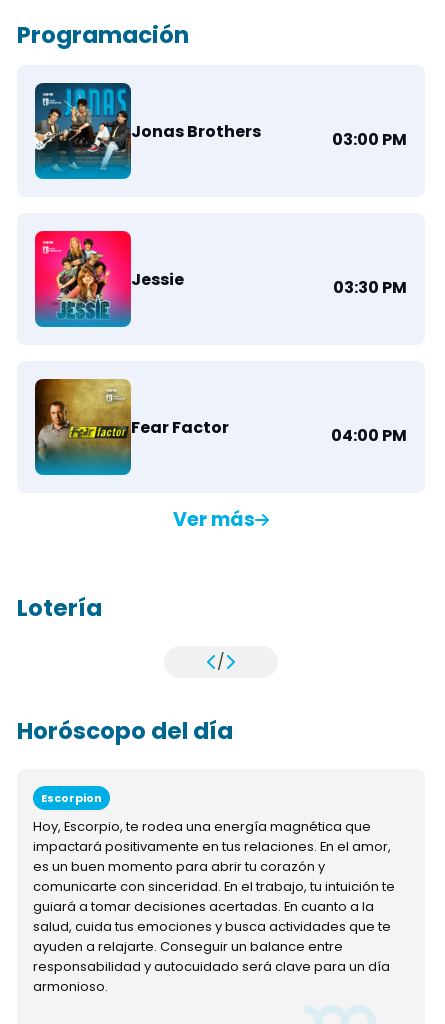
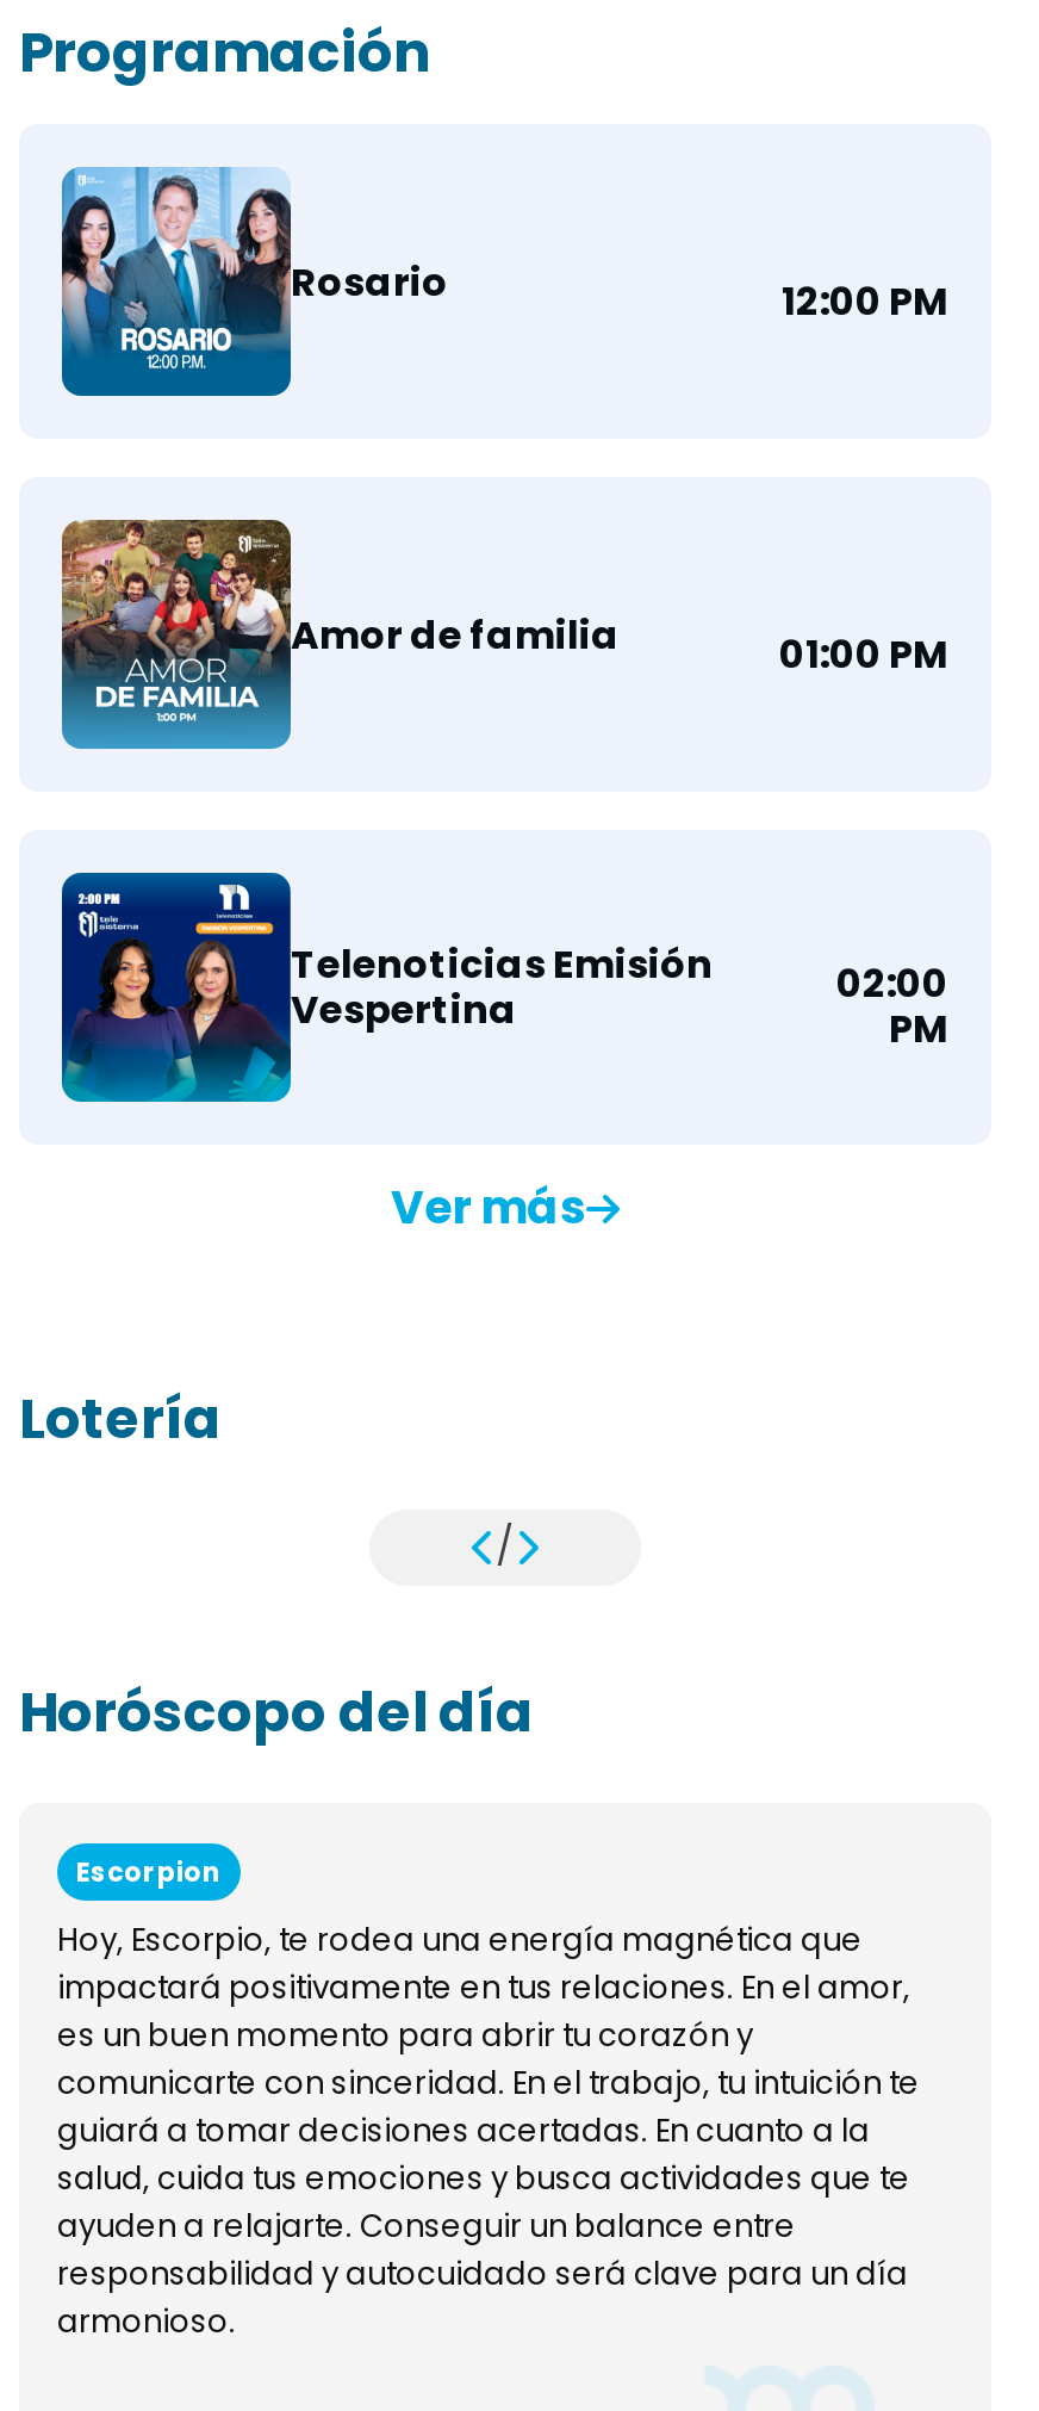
[34,82,407,179] [image] | Jonas Brothers | 03:00 PM -> [60,165,948,396] [image] | Rosario | 12:00 PM
[34,230,407,326] [image] | Jessie | 03:30 PM -> [60,517,948,725] [image] | Amor de familia | 01:00 PM
[34,378,407,471] [image] | Fear Factor | 04:00 PM -> [60,870,948,1090] [image] | Telenoticias Emisión | Vespertina | 02:00 | PM

